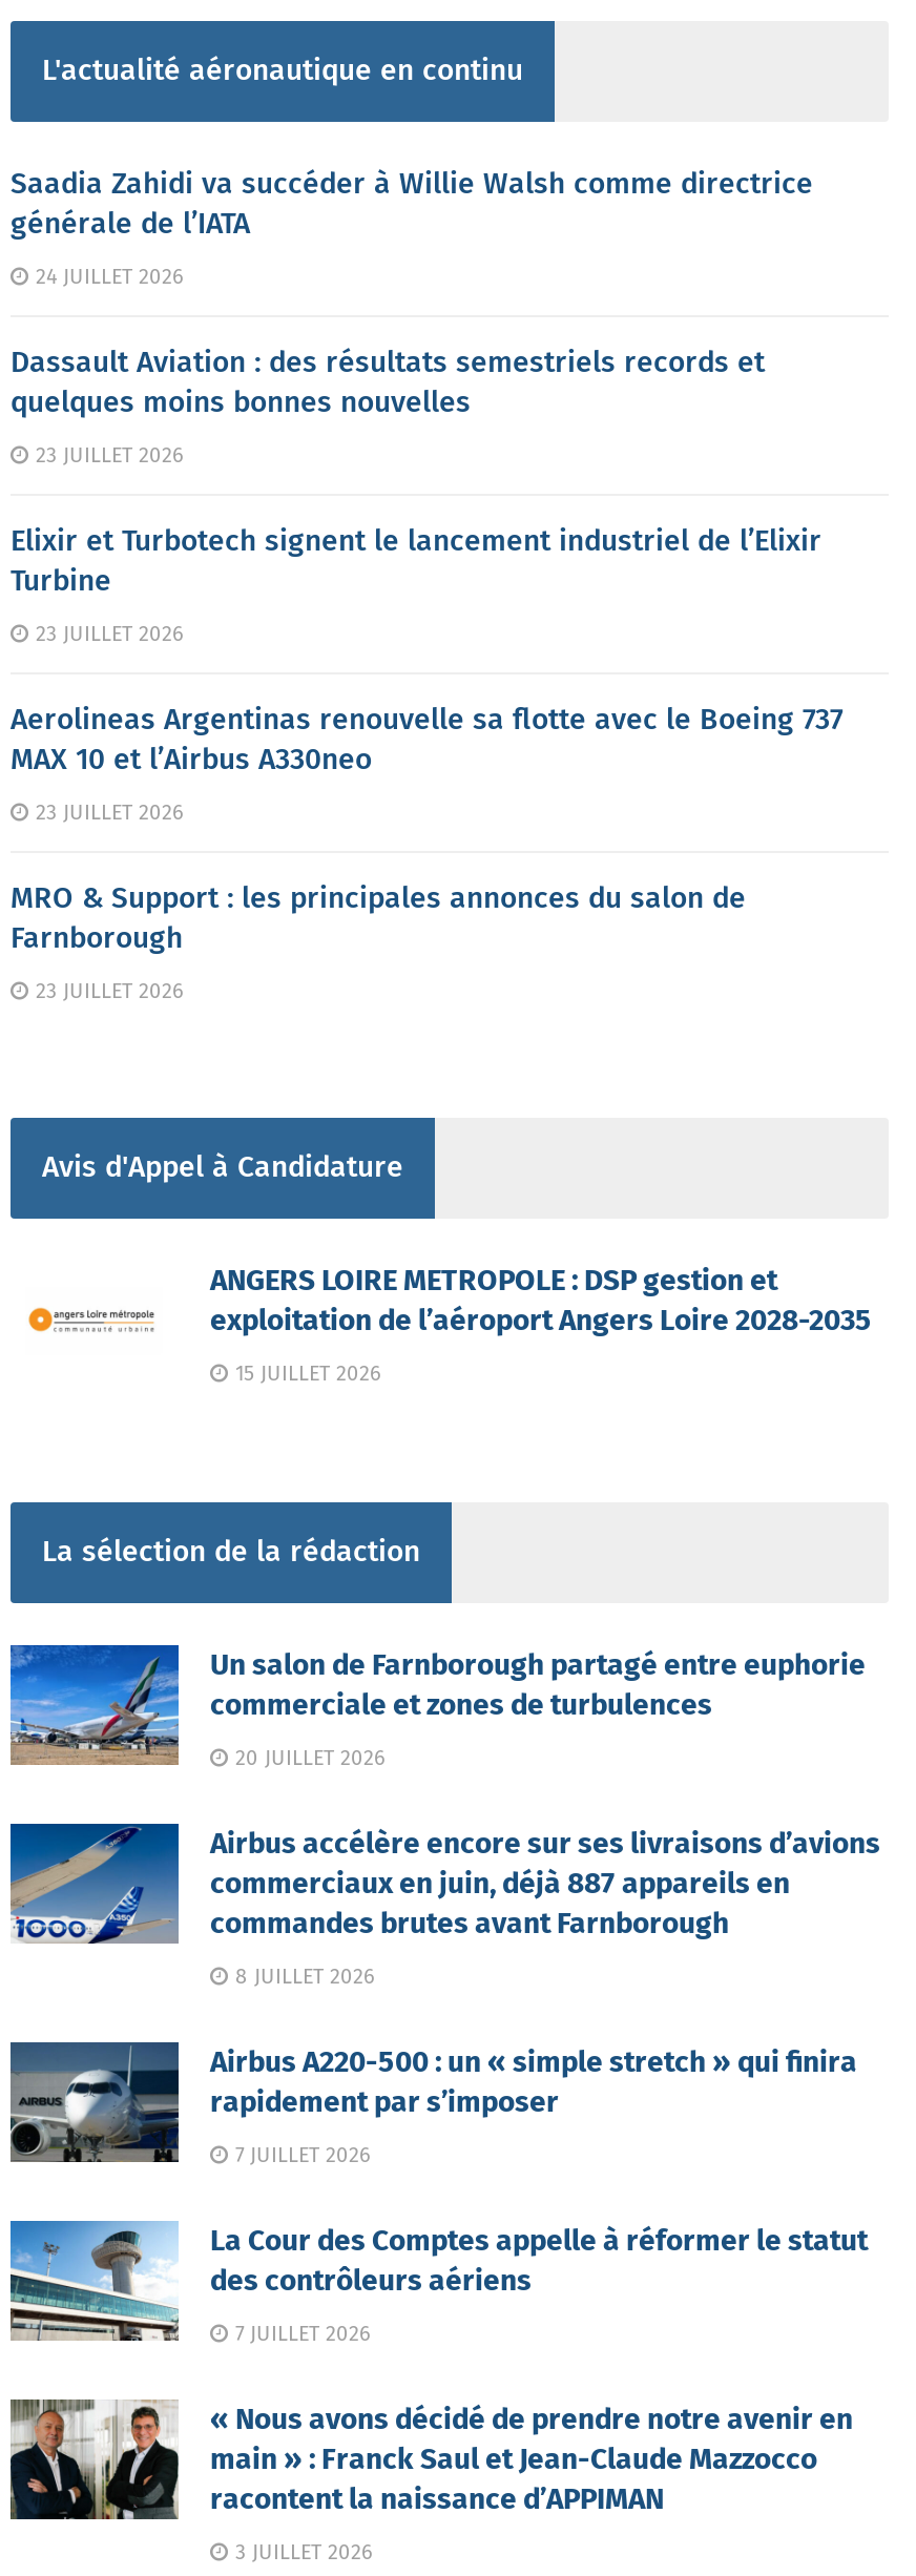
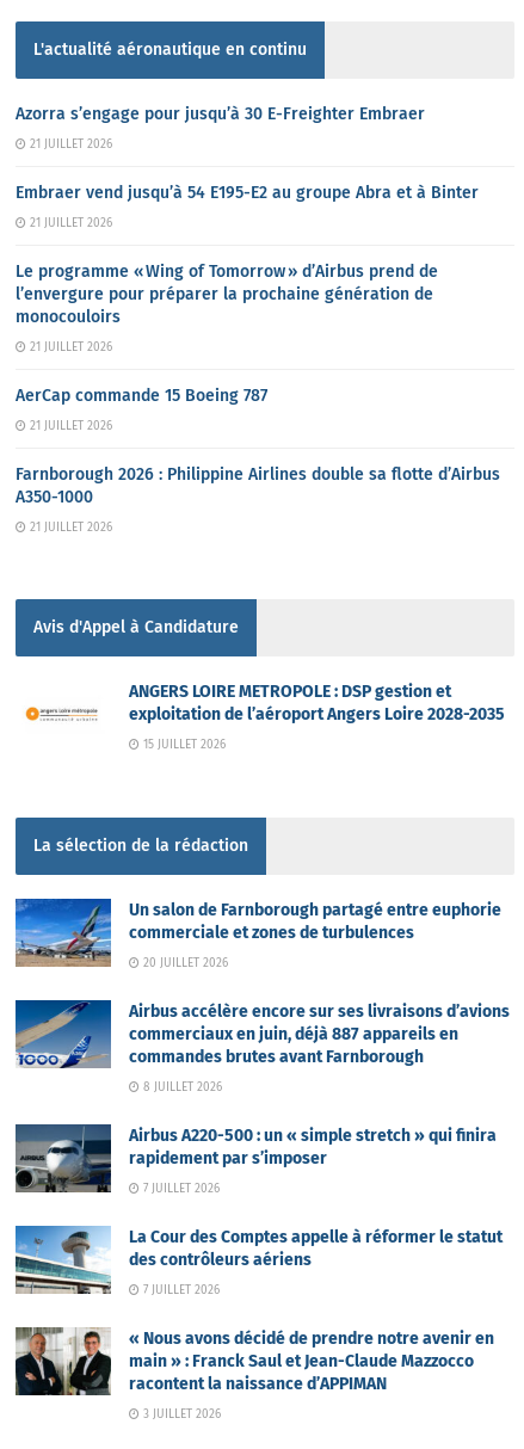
[11,167,813,242] Saadia Zahidi va succéder à Willie Walsh comme directrice | générale de l’IATA -> [16,104,425,124] Azorra s’engage pour jusqu’à 30 E-Freighter Embraer
[29,265,183,291] 24 JUILLET 2026 -> [26,137,112,151] 21 JUILLET 2026
[11,345,765,421] Dassault Aviation : des résultats semestriels records et | quelques moins bonnes nouvelles -> [16,182,479,203] Embraer vend jusqu’à 54 E195-E2 au groupe Abra et à Binter
[29,444,183,469] 23 JUILLET 2026 -> [26,216,112,230] 21 JUILLET 2026
[11,524,821,599] Elixir et Turbotech signent le lancement industriel de l’Elixir | Turbine -> [16,261,438,327] Le programme « Wing of Tomorrow » d’Airbus prend de | l’envergure pour préparer la prochaine génération de | monocouloirs
[29,623,183,648] 23 JUILLET 2026 -> [26,340,112,354] 21 JUILLET 2026
[11,702,842,778] Aerolineas Argentinas renouvelle sa flotte avec le Boeing 737 | MAX 10 et l’Airbus A330neo -> [16,385,267,406] AerCap commande 15 Boeing 787
[29,801,183,826] 23 JUILLET 2026 -> [26,419,112,433] 21 JUILLET 2026
[11,881,746,957] MRO & Support : les principales annonces du salon de | Farnborough -> [16,464,500,507] Farnborough 2026 : Philippine Airlines double sa flotte d’Airbus | A350-1000
[29,980,183,1005] 23 JUILLET 2026 -> [26,520,112,534] 21 JUILLET 2026

